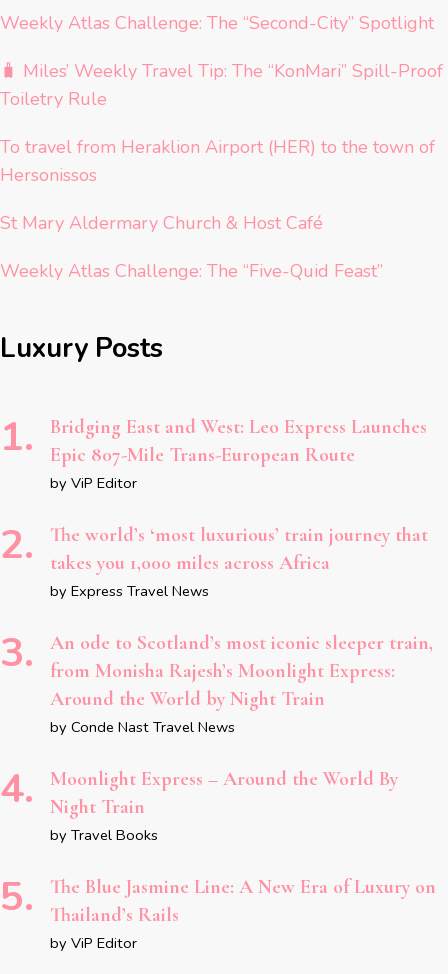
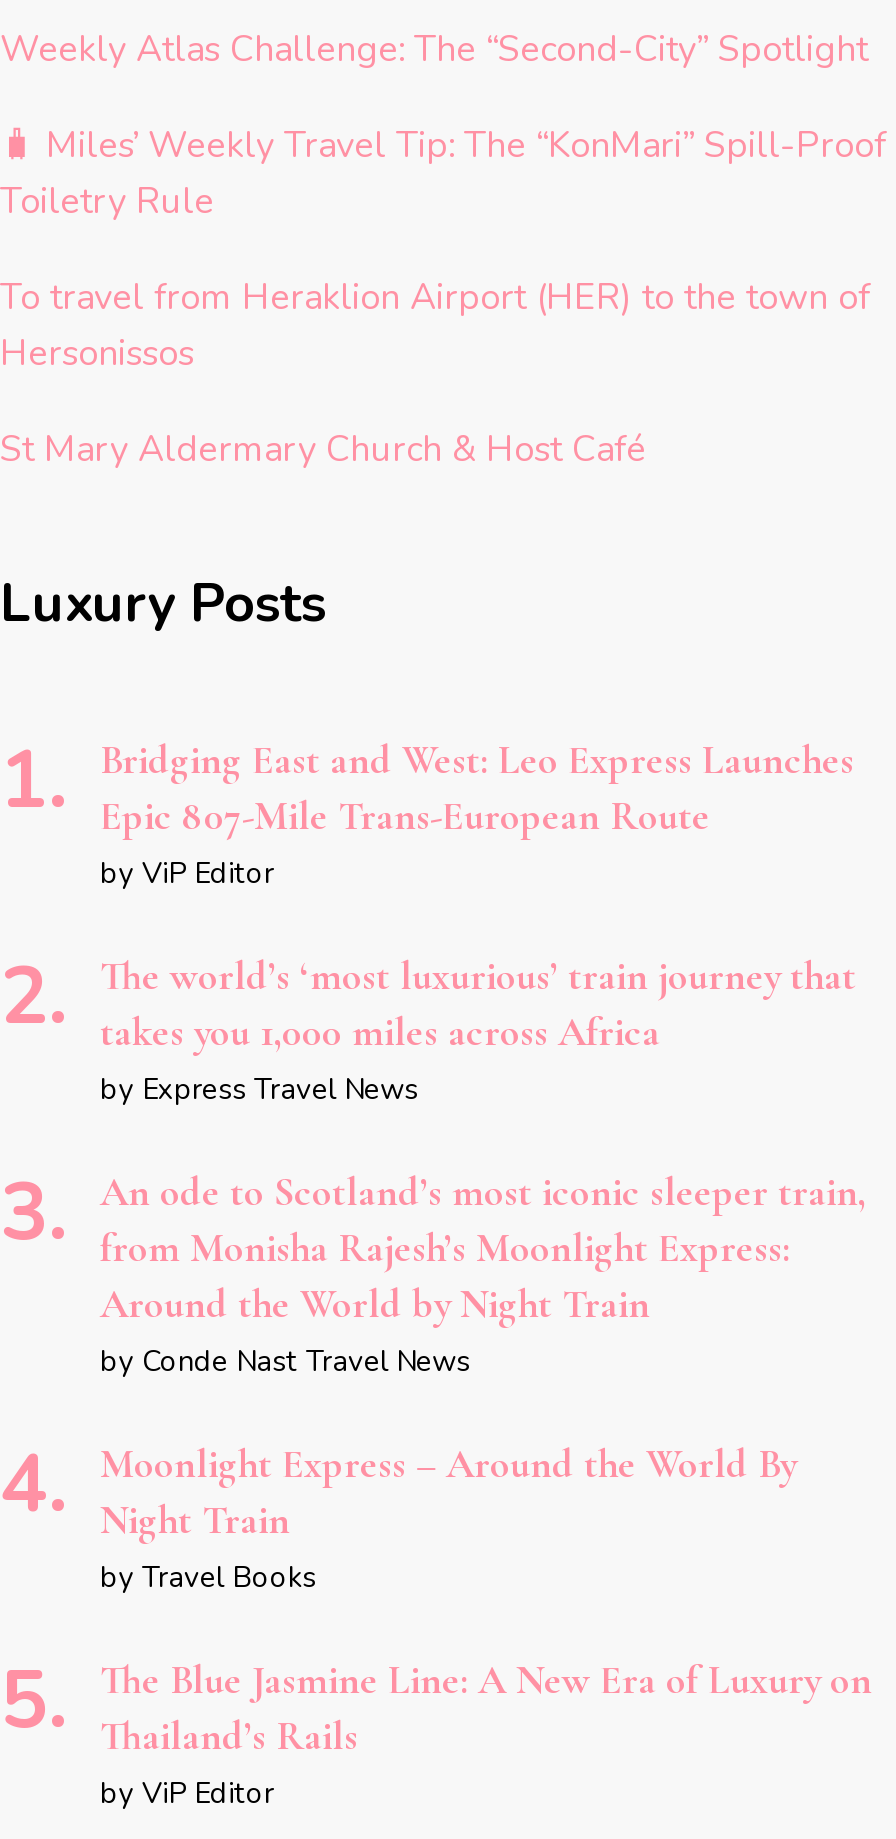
[0,259,383,283] Weekly Atlas Challenge: The “Five-Quid Feast” -> none

